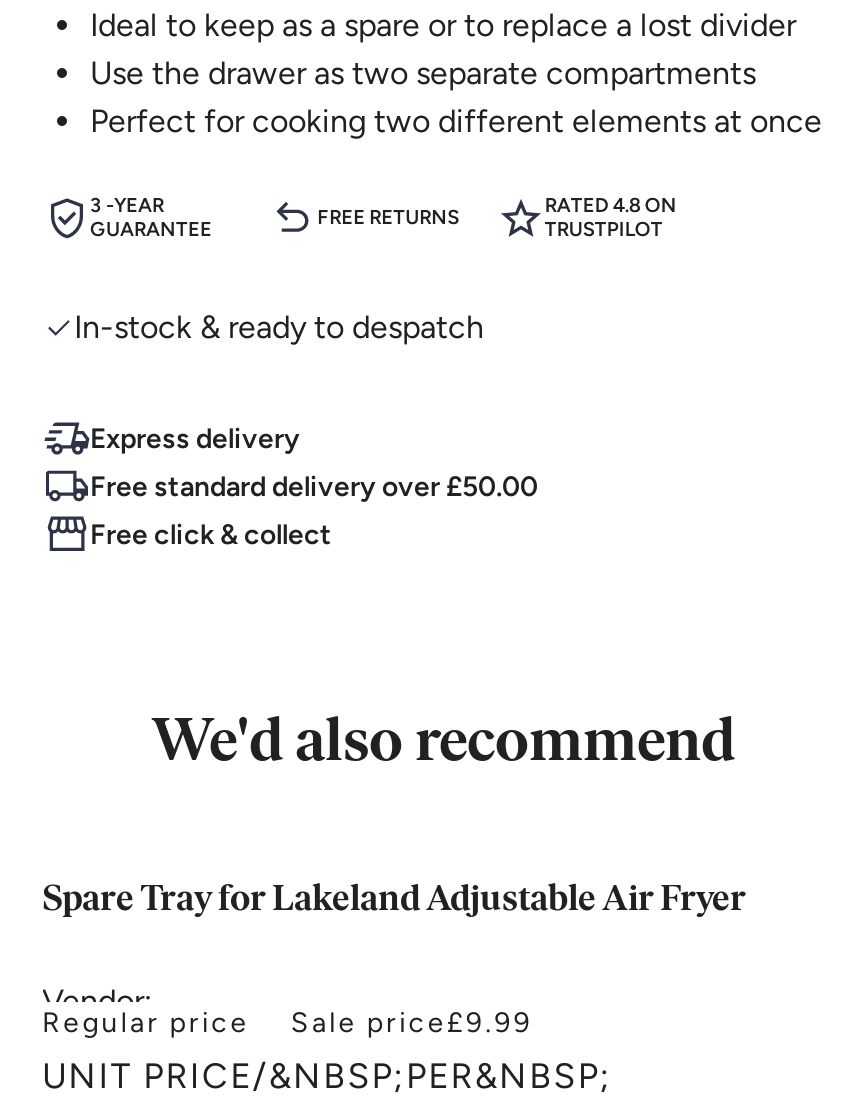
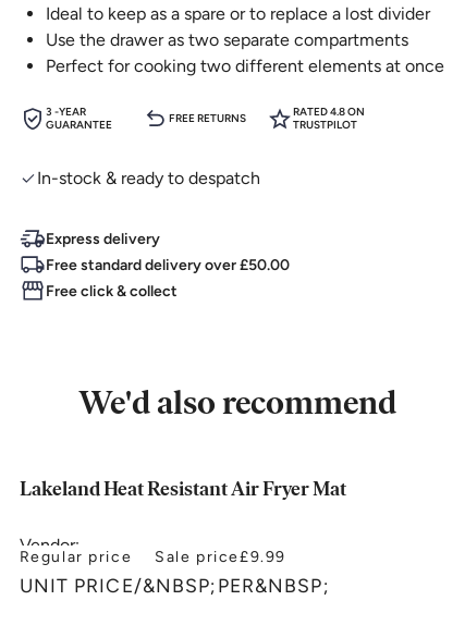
[42,876,746,918] Spare Tray for Lakeland Adjustable Air Fryer -> [19,477,346,500] Lakeland Heat Resistant Air Fryer Mat

